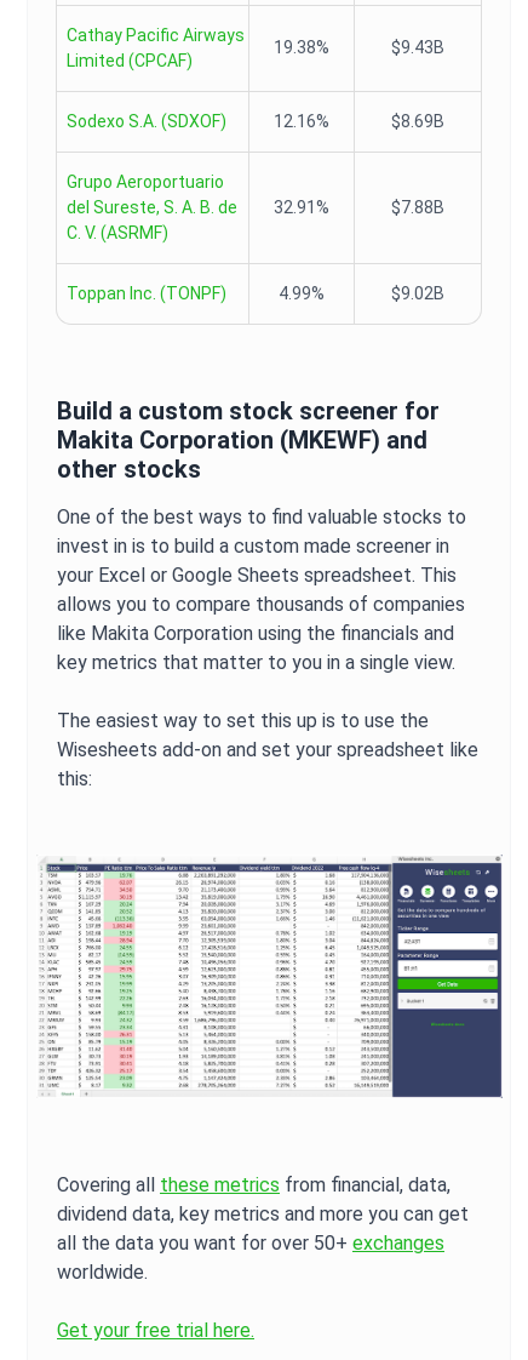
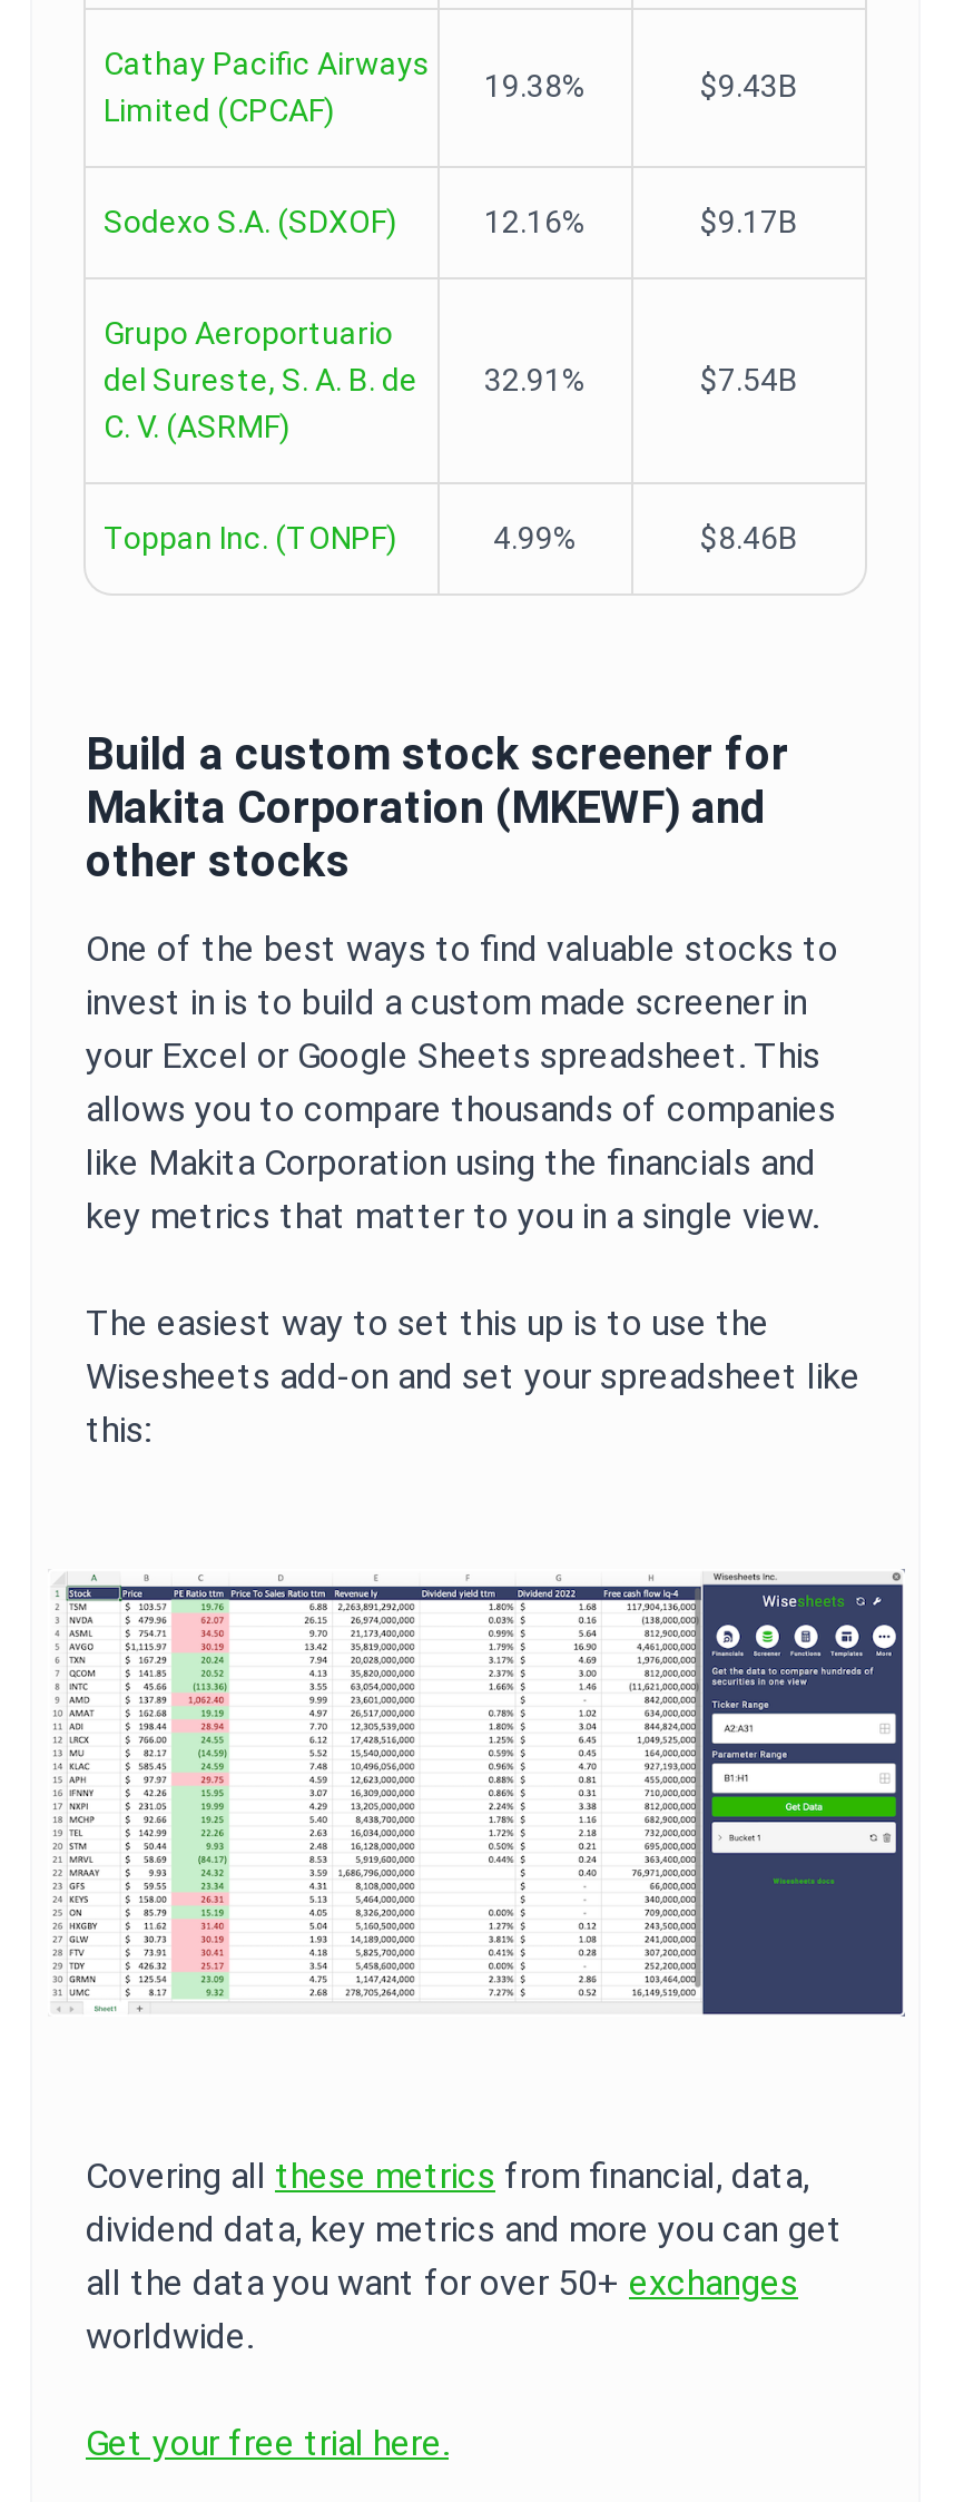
[391,112,444,131] $8.69B -> [700,204,798,239] $9.17B
[391,198,444,217] $7.88B -> [700,362,798,398] $7.54B
[391,284,444,303] $9.02B -> [700,520,798,556] $8.46B

